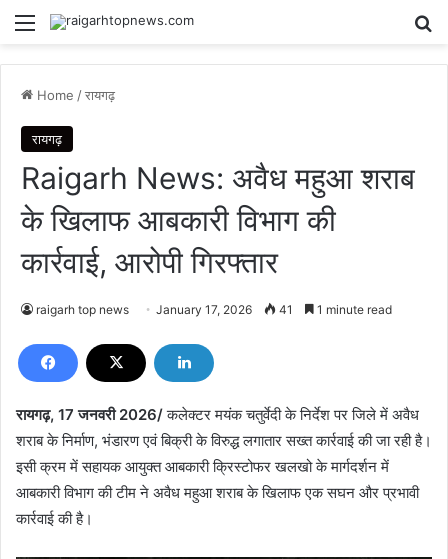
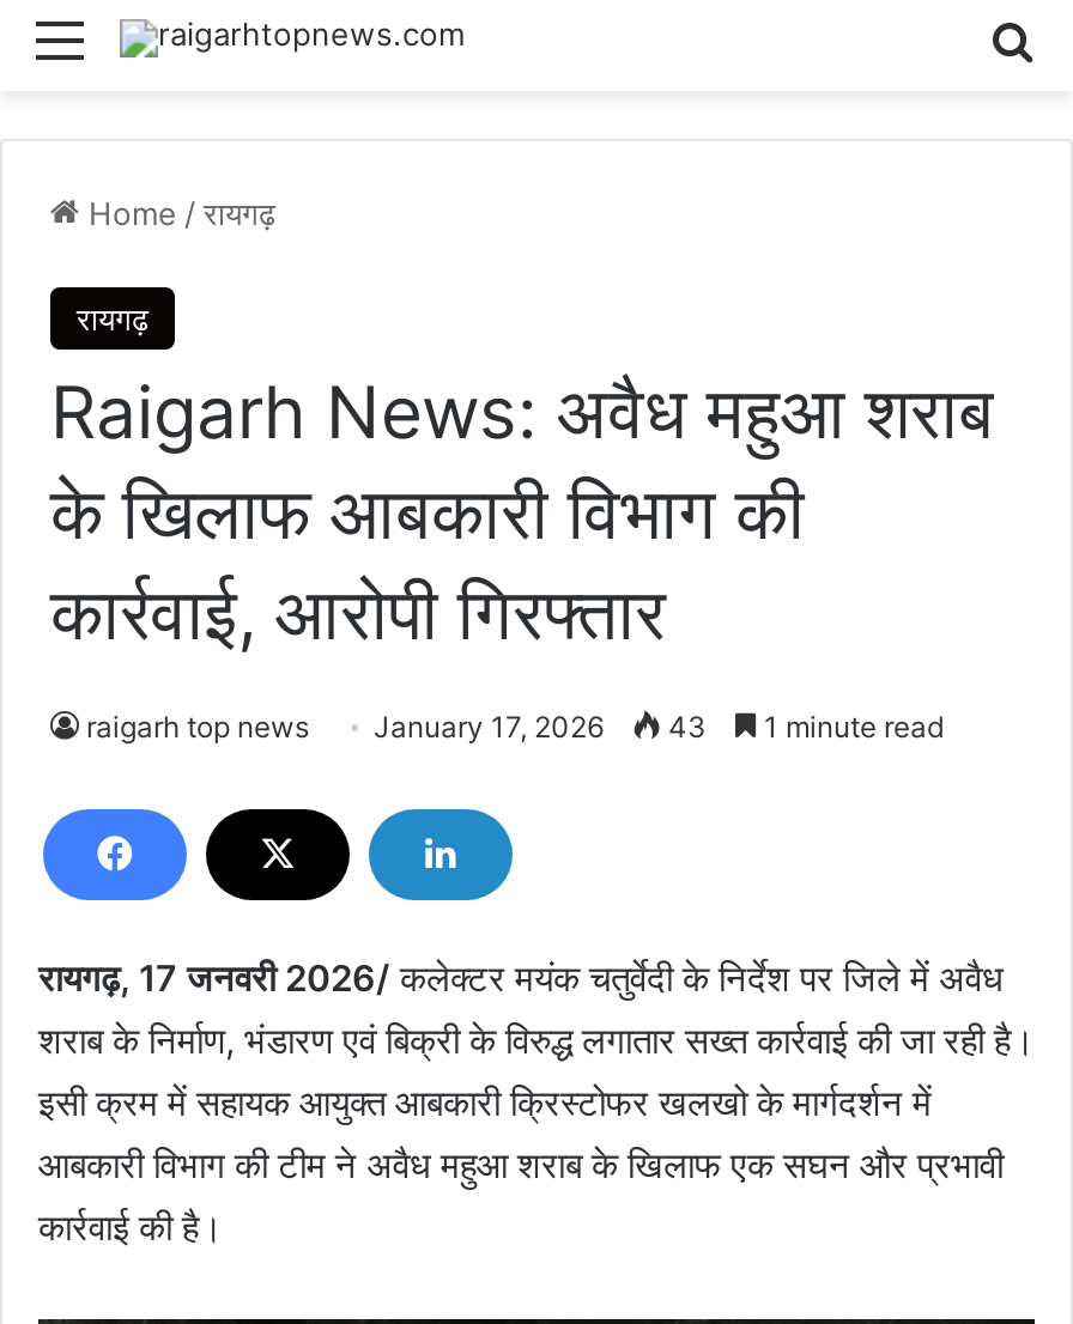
[36,302,392,317] raigarh top news January 17, 2026 41 1 minute read -> [86,709,944,745] raigarh top news January 17, 2026 43 1 minute read

